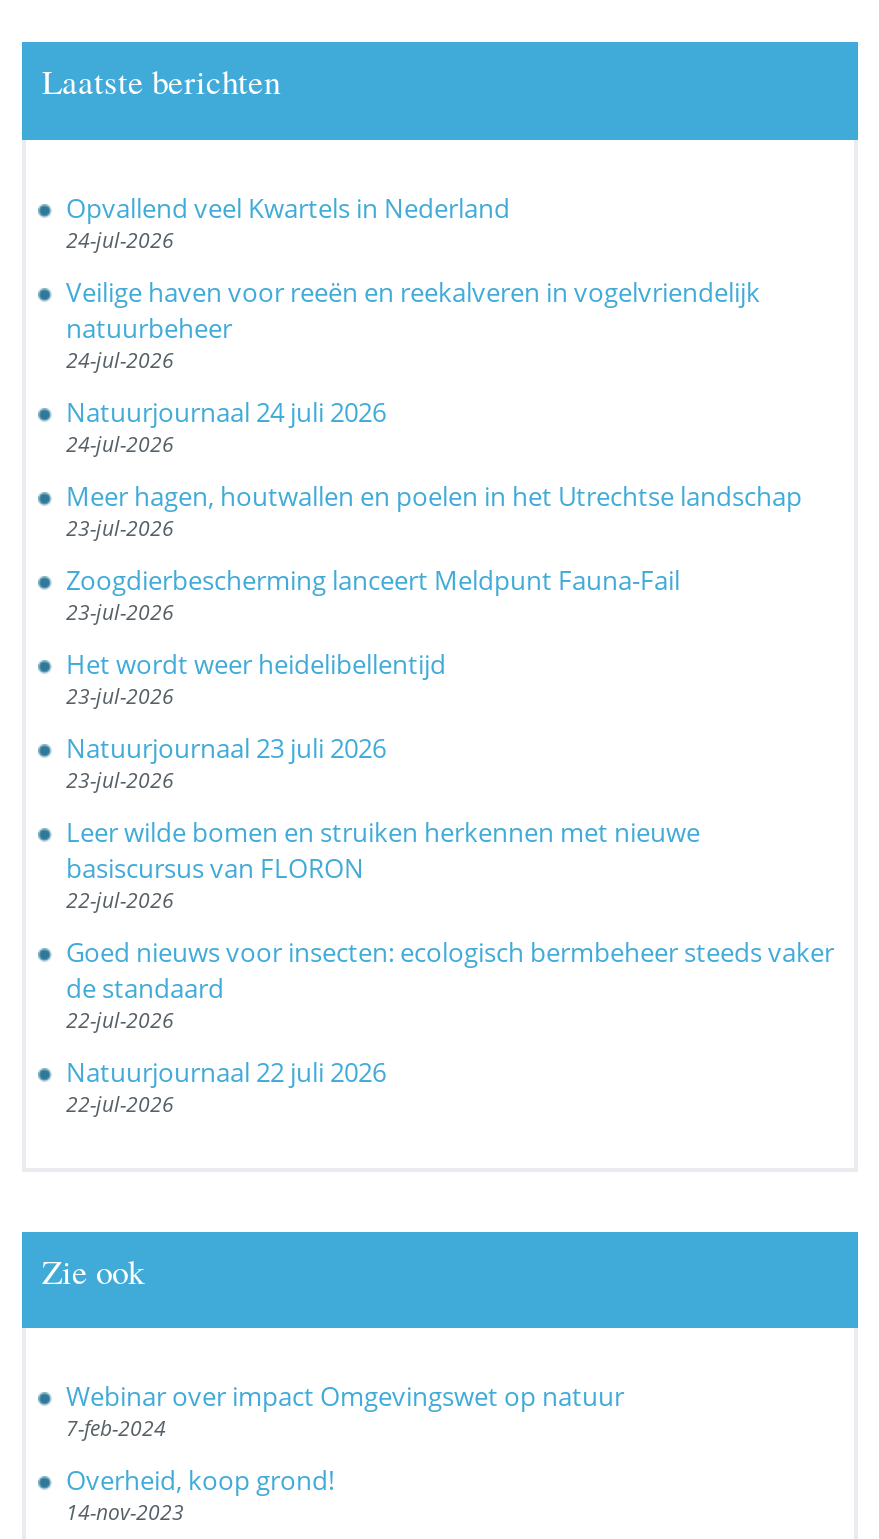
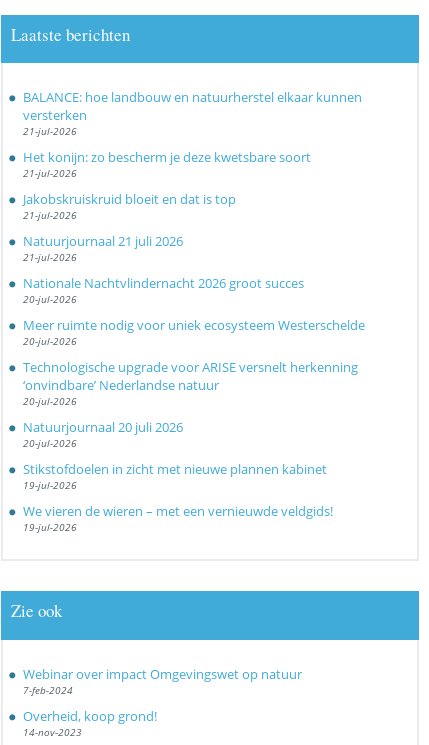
[66,190,510,254] Opvallend veel Kwartels in Nederland | 24-jul-2026 -> [23,88,362,138] BALANCE: hoe landbouw en natuurherstel elkaar kunnen | versterken | 21-jul-2026
[66,274,760,374] Veilige haven voor reeën en reekalveren in vogelvriendelijk | natuurbeheer | 24-jul-2026 -> [23,148,311,180] Het konijn: zo bescherm je deze kwetsbare soort | 21-jul-2026
[66,394,386,458] Natuurjournaal 24 juli 2026 | 24-jul-2026 -> [23,190,236,222] Jakobskruiskruid bloeit en dat is top | 21-jul-2026
[66,478,802,542] Meer hagen, houtwallen en poelen in het Utrechtse landschap | 23-jul-2026 -> [23,232,183,264] Natuurjournaal 21 juli 2026 | 21-jul-2026
[66,562,680,626] Zoogdierbescherming lanceert Meldpunt Fauna-Fail | 23-jul-2026 -> [23,274,304,306] Nationale Nachtvlindernacht 2026 groot succes | 20-jul-2026
[66,646,446,710] Het wordt weer heidelibellentijd | 23-jul-2026 -> [23,316,365,348] Meer ruimte nodig voor uniek ecosysteem Westerschelde | 20-jul-2026
[66,730,386,794] Natuurjournaal 23 juli 2026 | 23-jul-2026 -> [23,358,358,408] Technologische upgrade voor ARISE versnelt herkenning | ‘onvindbare’ Nederlandse natuur | 20-jul-2026
[66,814,700,914] Leer wilde bomen en struiken herkennen met nieuwe | basiscursus van FLORON | 22-jul-2026 -> [23,418,183,450] Natuurjournaal 20 juli 2026 | 20-jul-2026
[66,934,834,1034] Goed nieuws voor insecten: ecologisch bermbeheer steeds vaker | de standaard | 22-jul-2026 -> [23,460,327,492] Stikstofdoelen in zicht met nieuwe plannen kabinet | 19-jul-2026
[66,1054,386,1118] Natuurjournaal 22 juli 2026 | 22-jul-2026 -> [23,502,333,534] We vieren de wieren – met een vernieuwde veldgids! | 19-jul-2026

